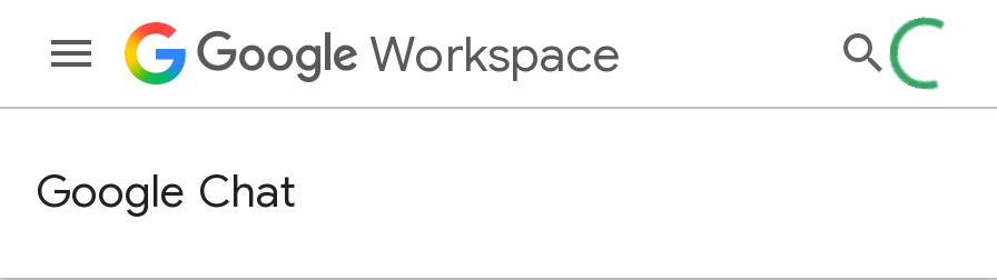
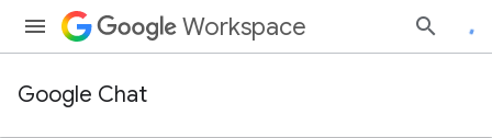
[886,13,959,93] [image] -> none

